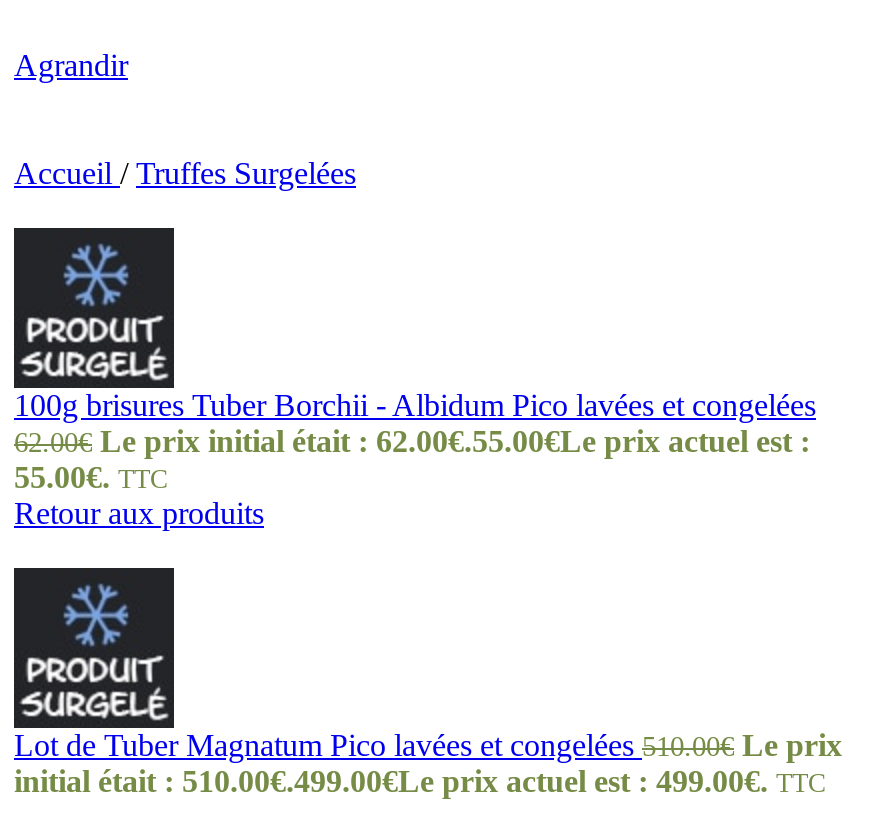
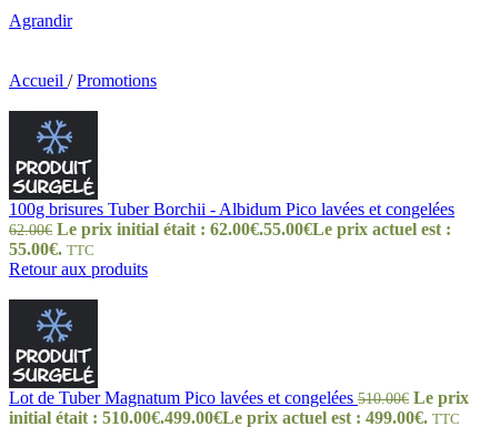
[14,157,356,191] Accueil / Truffes Surgelées -> [9,71,157,90] Accueil / Promotions

